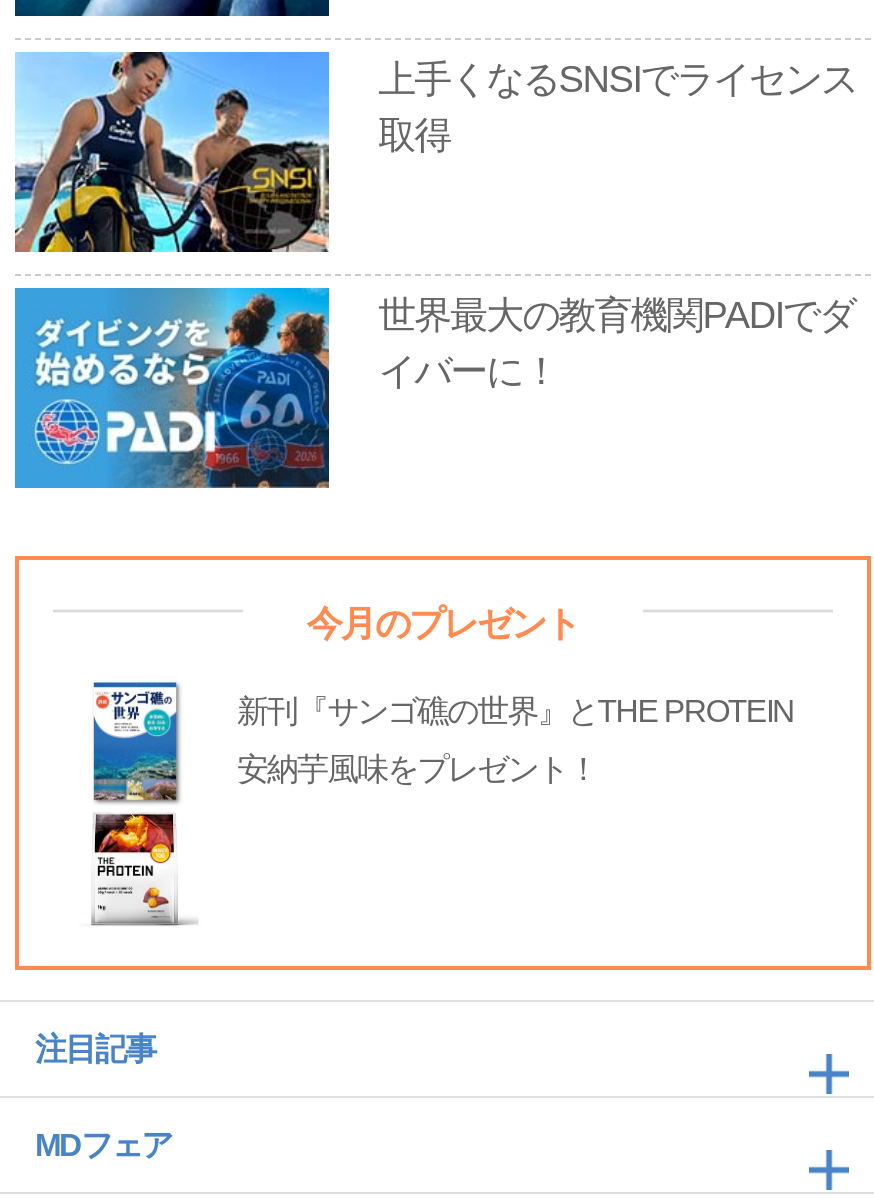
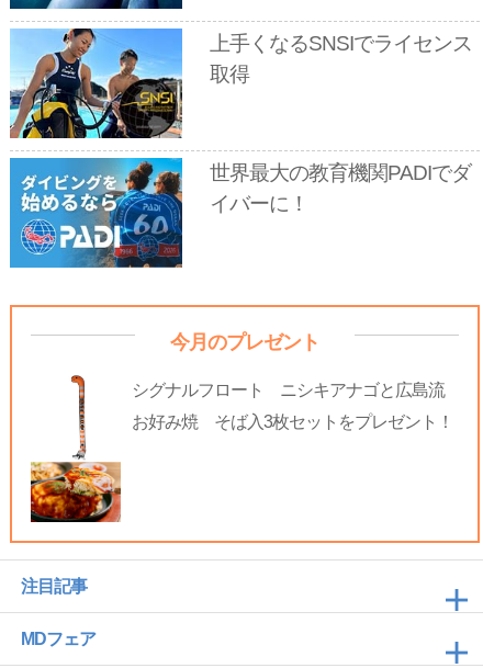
[53,680,824,932] [image] | 新刊『サンゴ礁の世界』とTHE PROTEIN -> [30,375,445,523] [image] | シグナルフロート ニシキアナゴと広島流
[237,752,598,786] 安納芋風味をプレゼント！ -> [132,413,454,431] お好み焼 そば入3枚セットをプレゼント！

